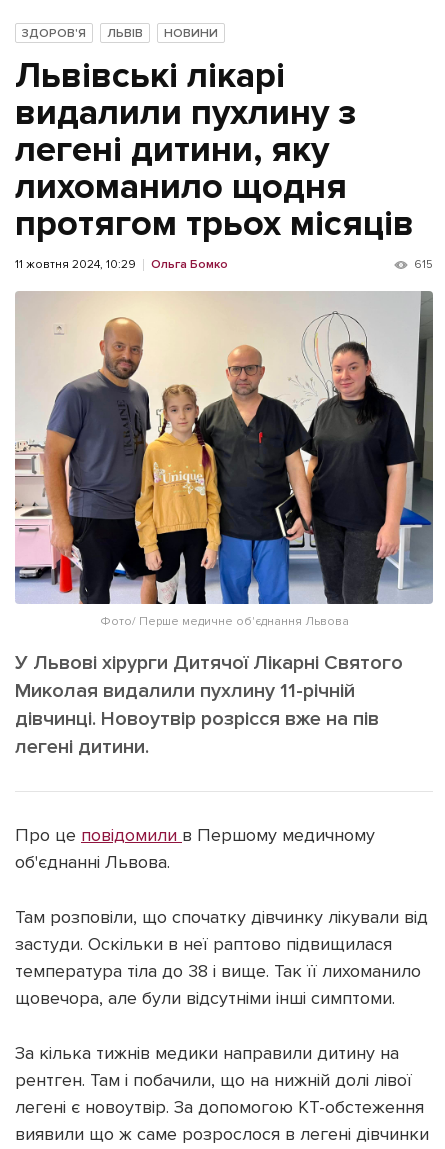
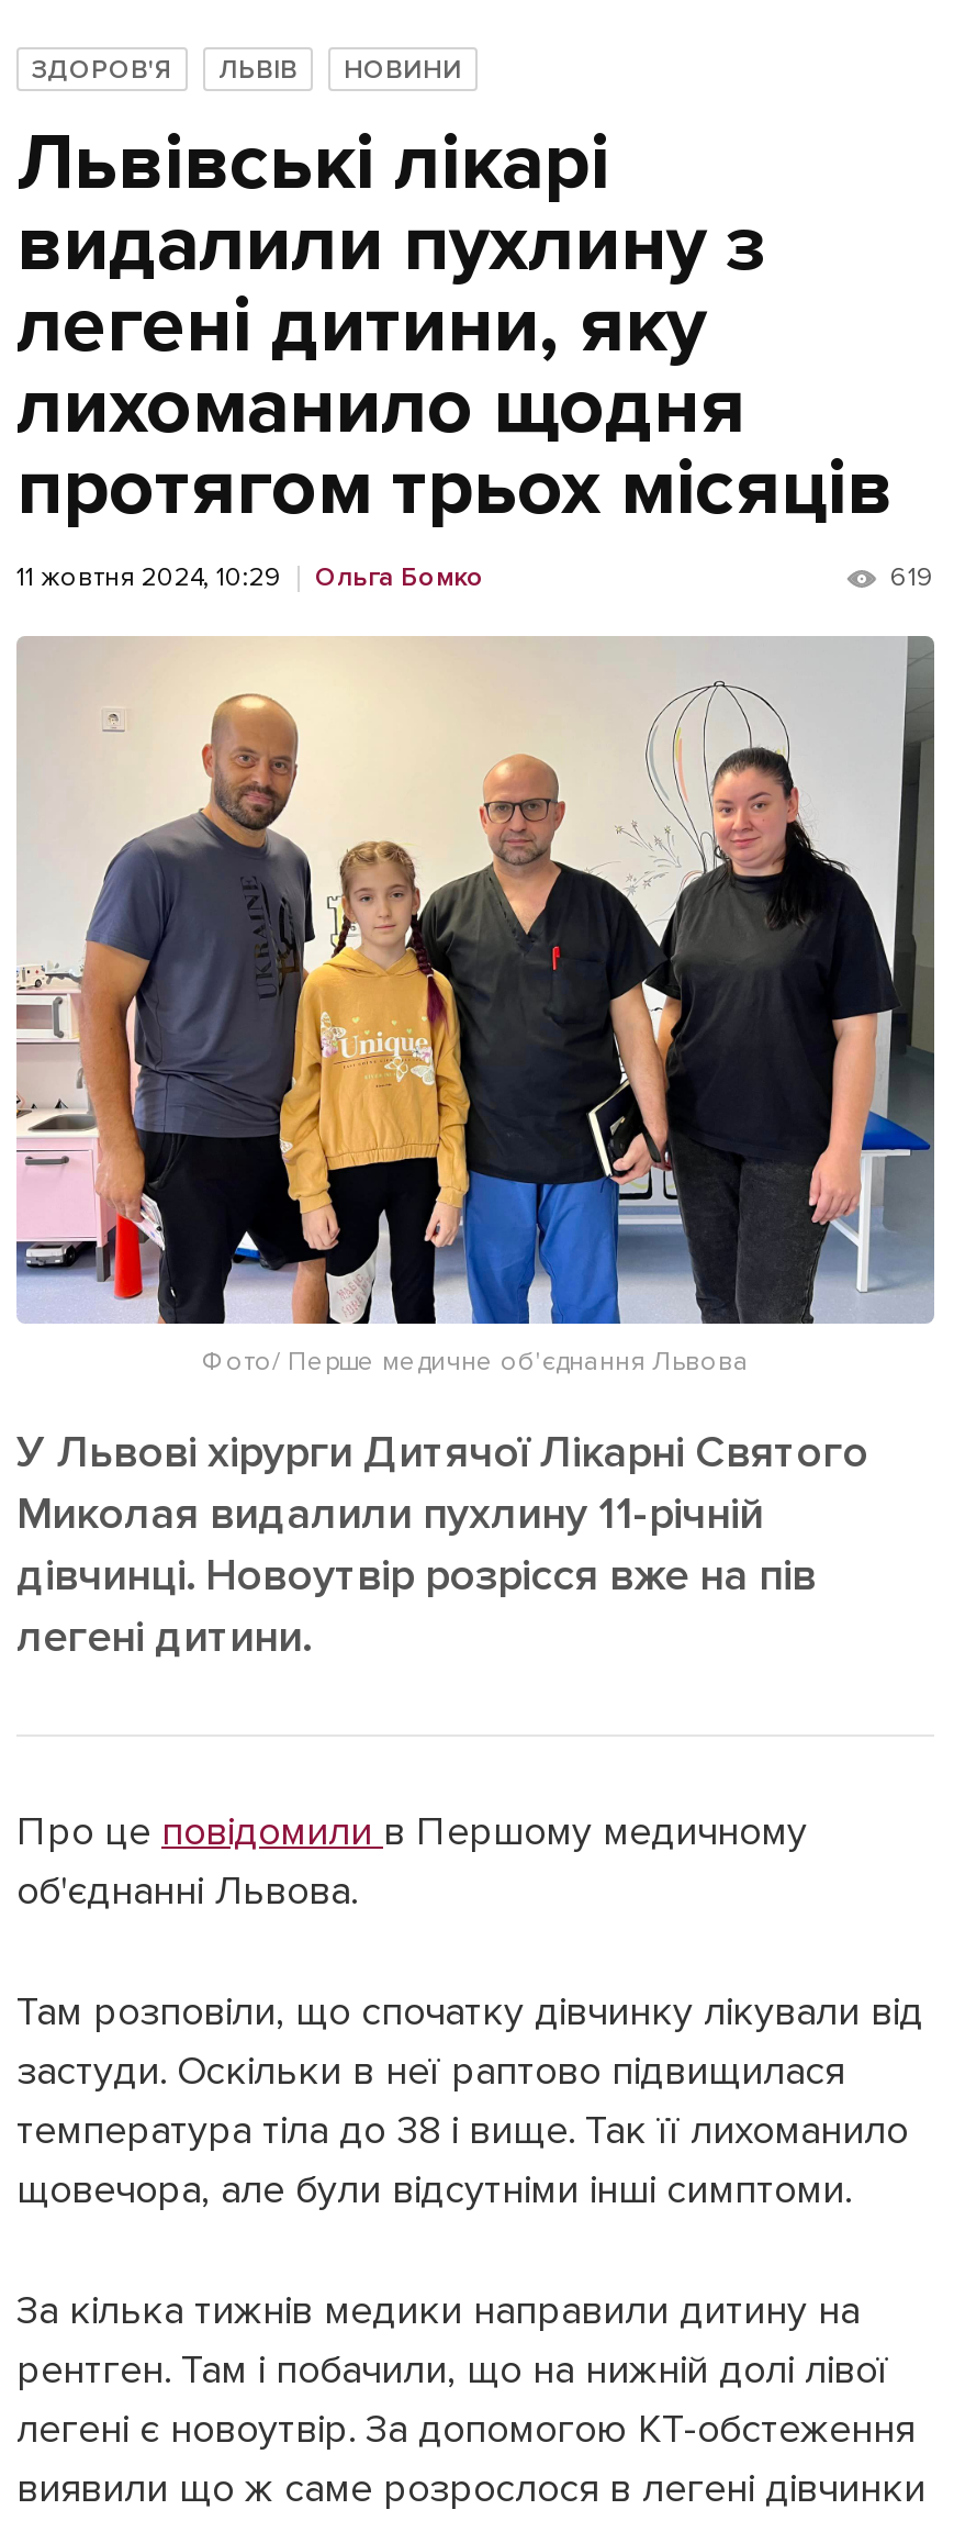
[414,257,433,272] 615 -> [890,562,934,595] 619

